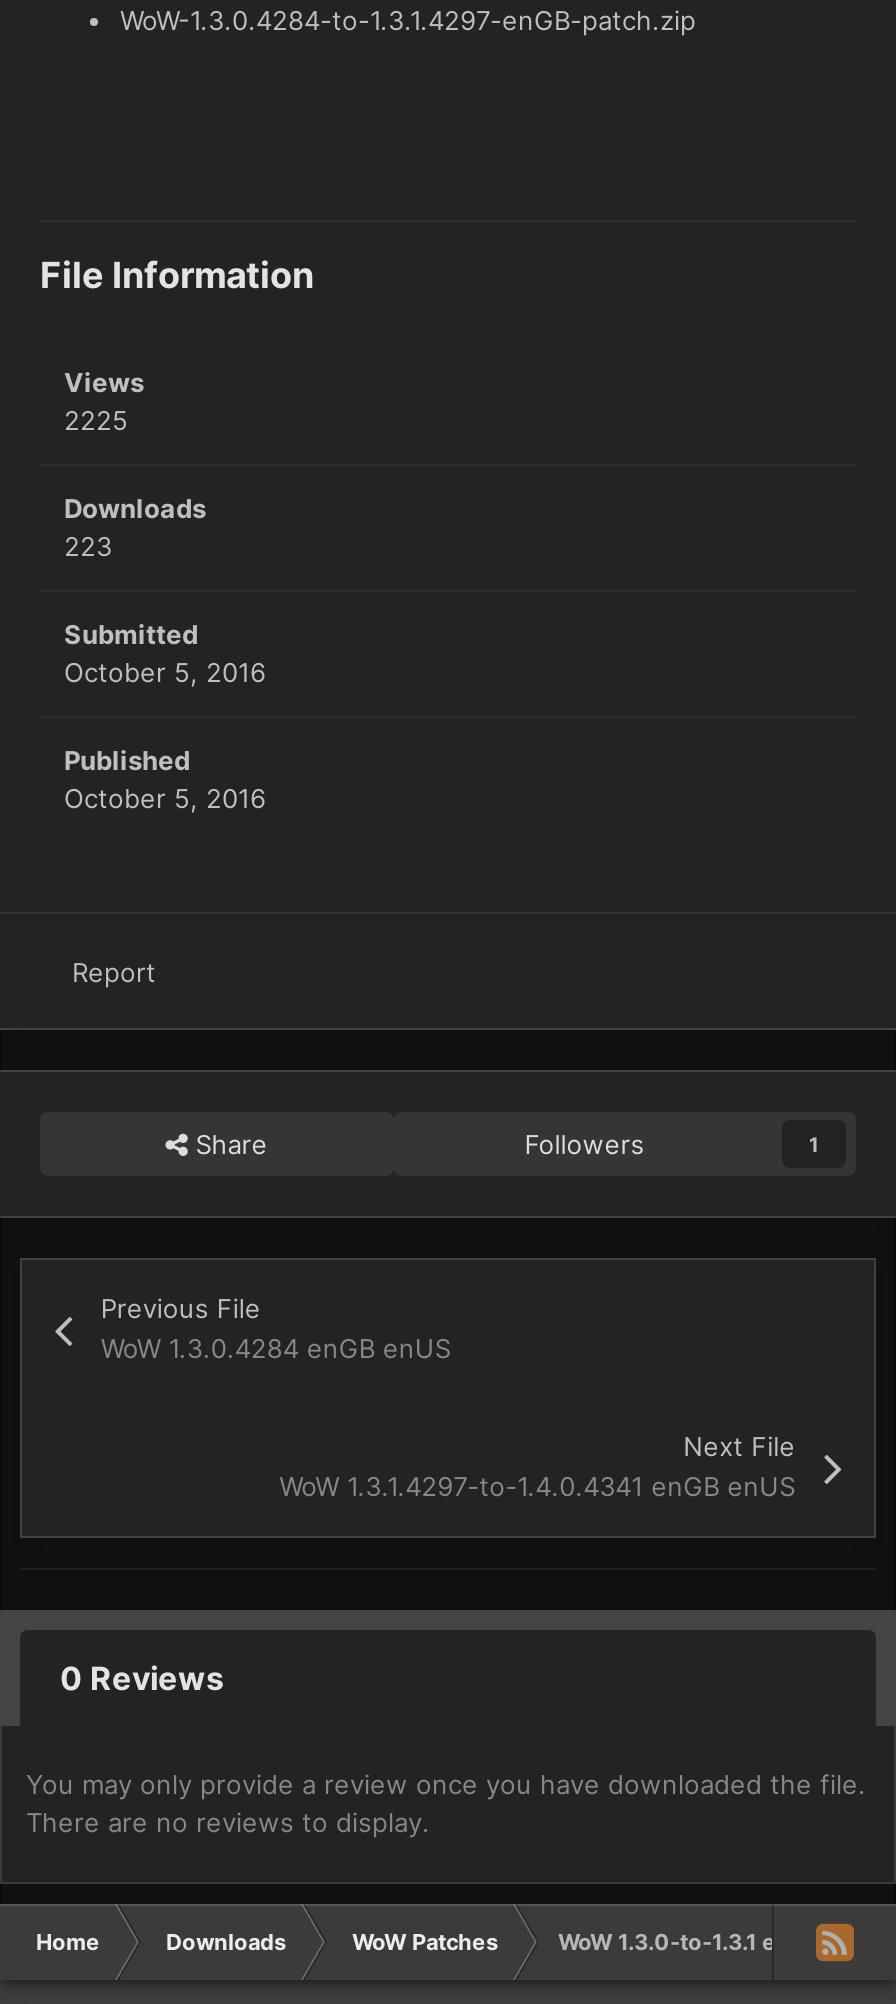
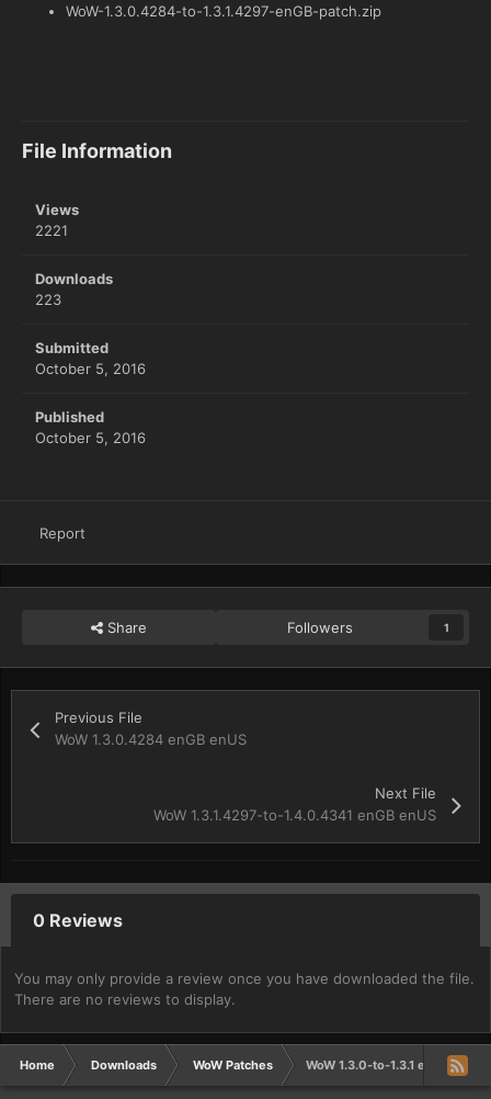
[64,405,128,437] 2225 -> [35,222,68,239] 2221

